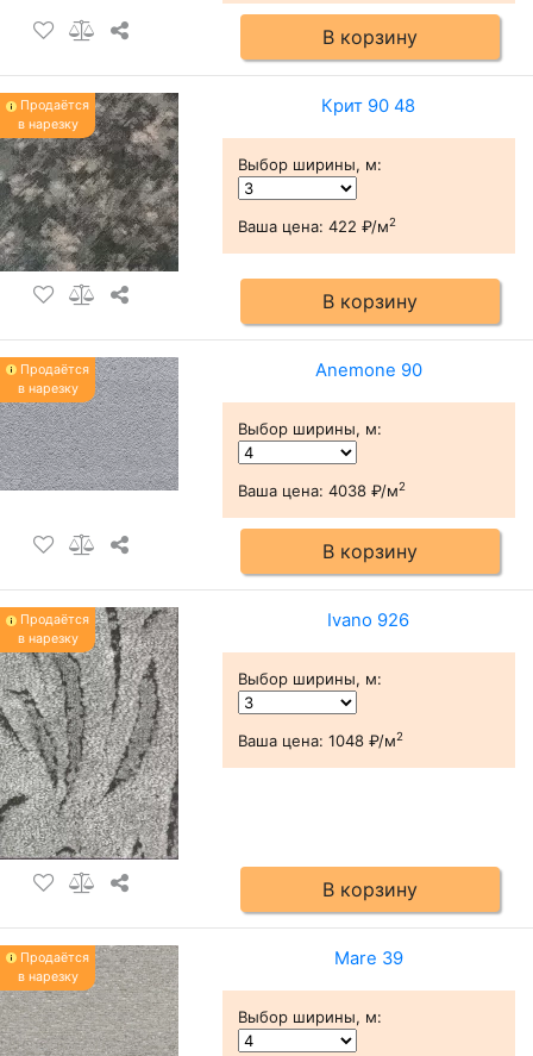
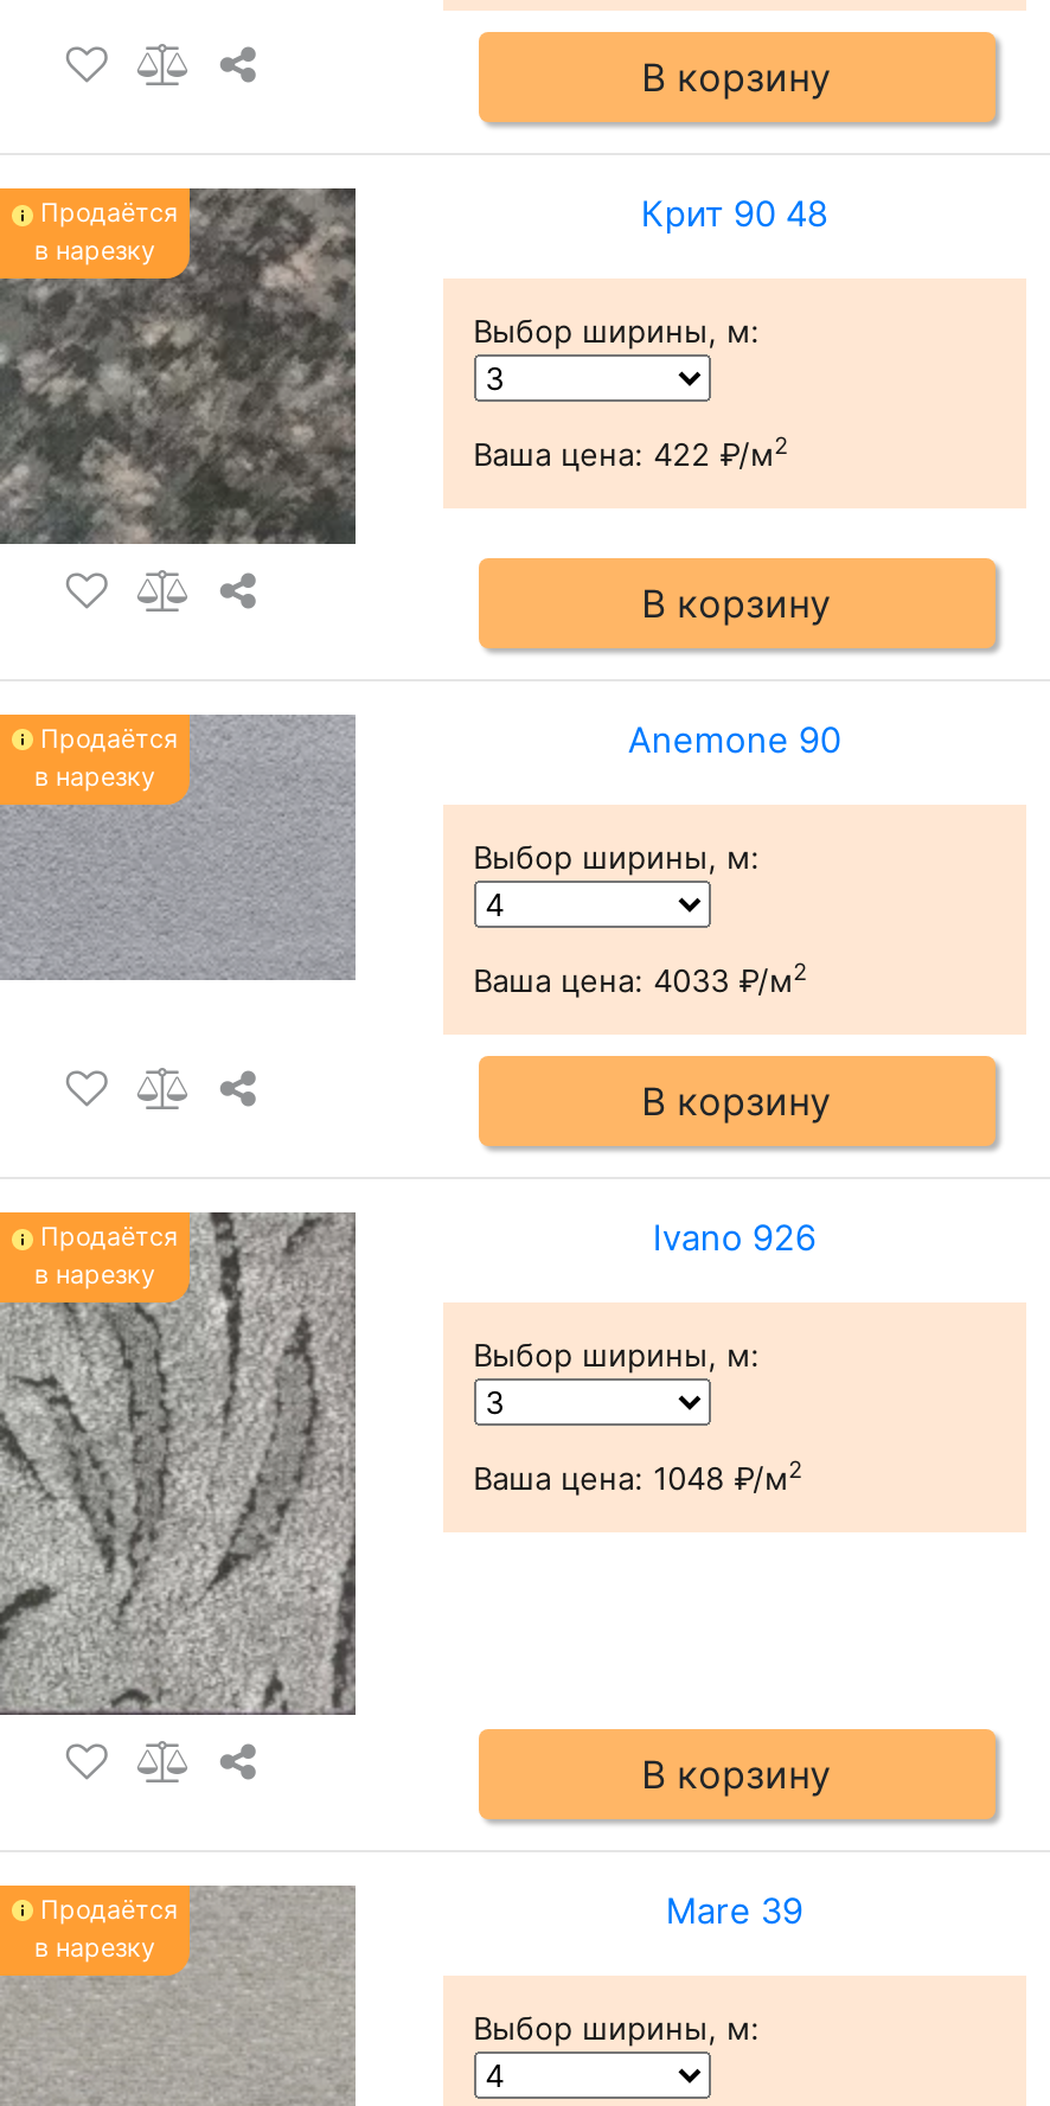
[238,480,405,500] Ваша цена: 4038 ₽/м2 -> [473,959,808,999] Ваша цена: 4033 ₽/м2

